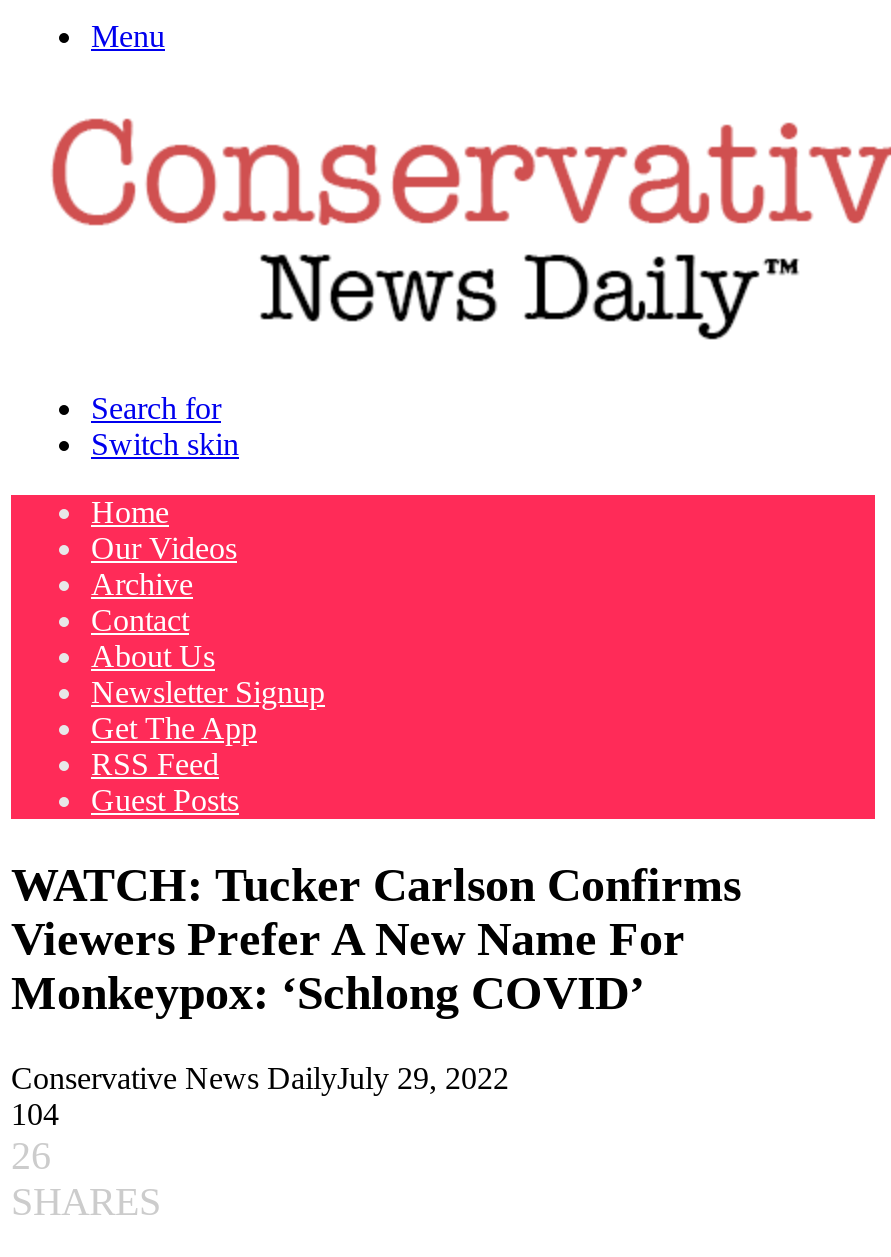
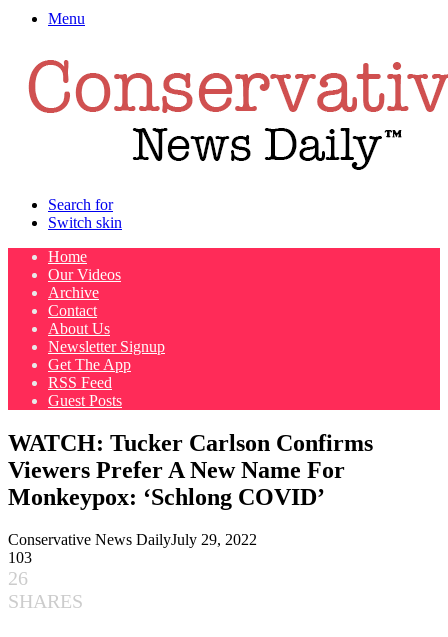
[11,1097,59,1131] 104 -> [8,549,32,566] 103

